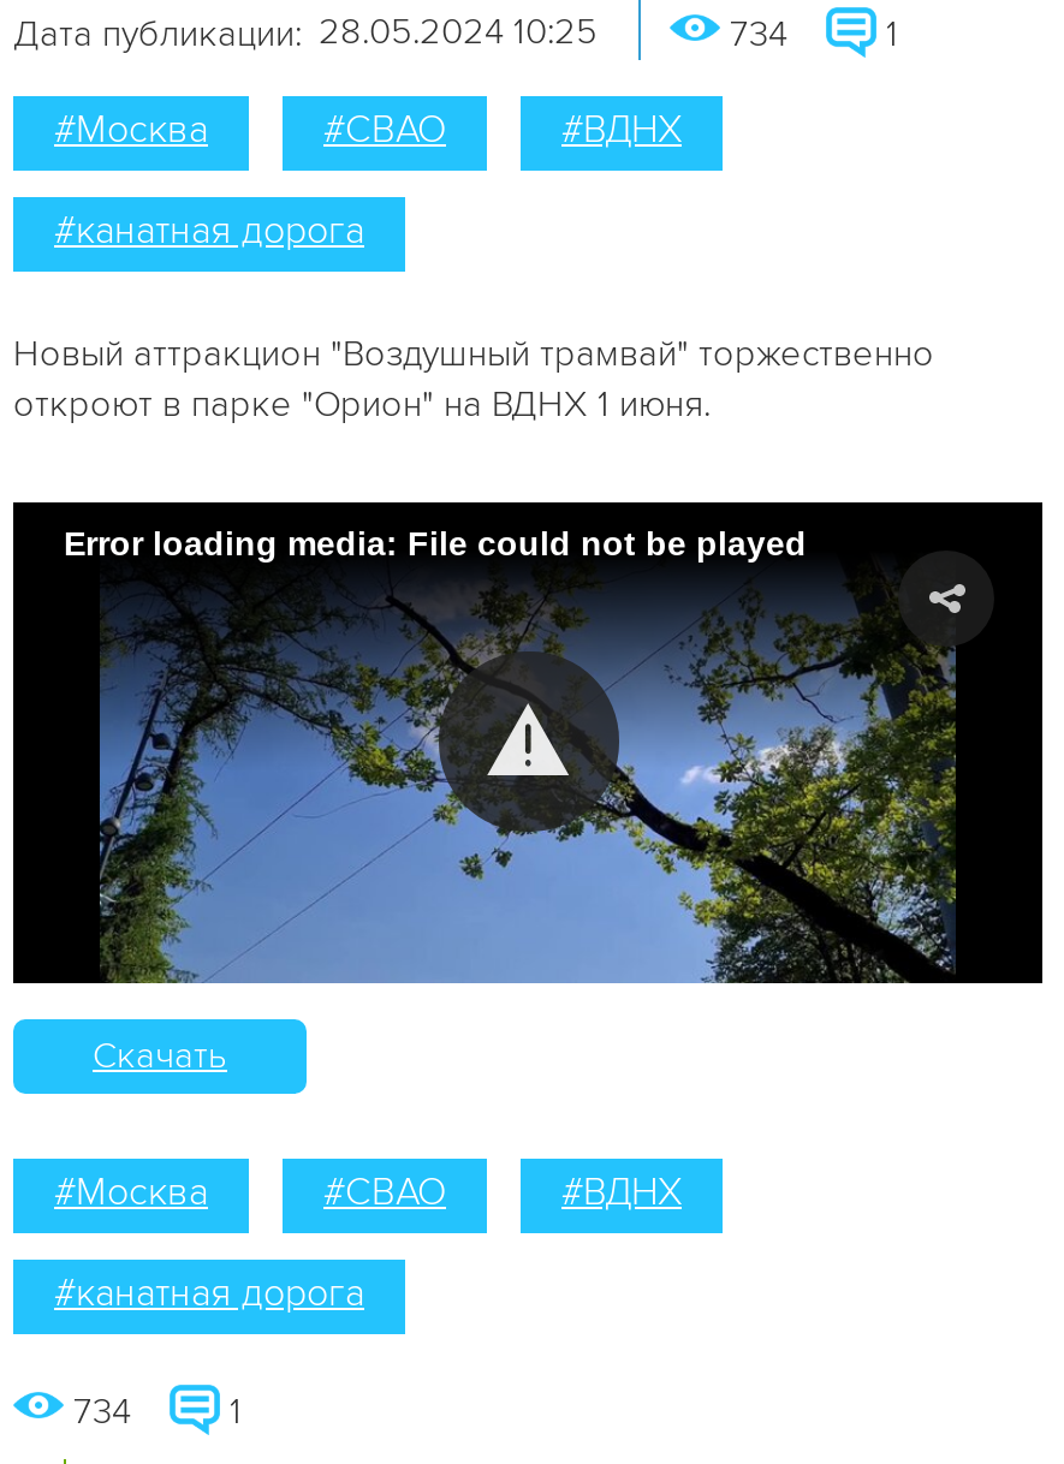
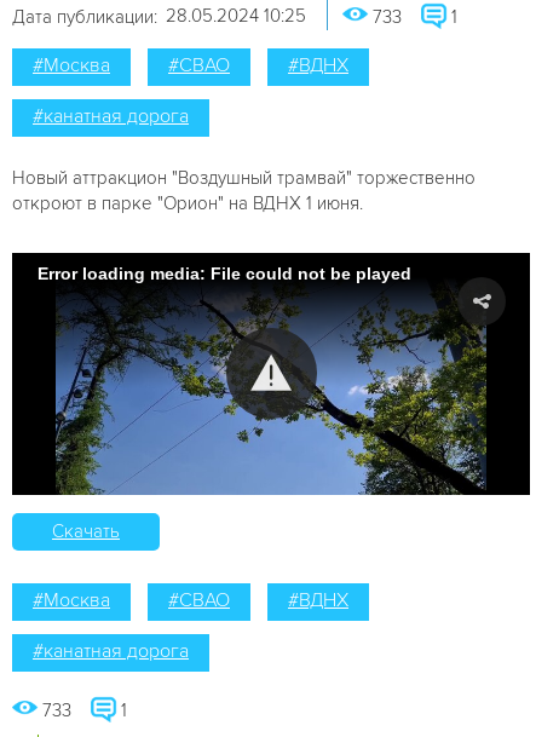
[730,11,787,54] 734 -> [373,6,402,27] 733
[73,1389,131,1432] 734 -> [42,699,71,721] 733

